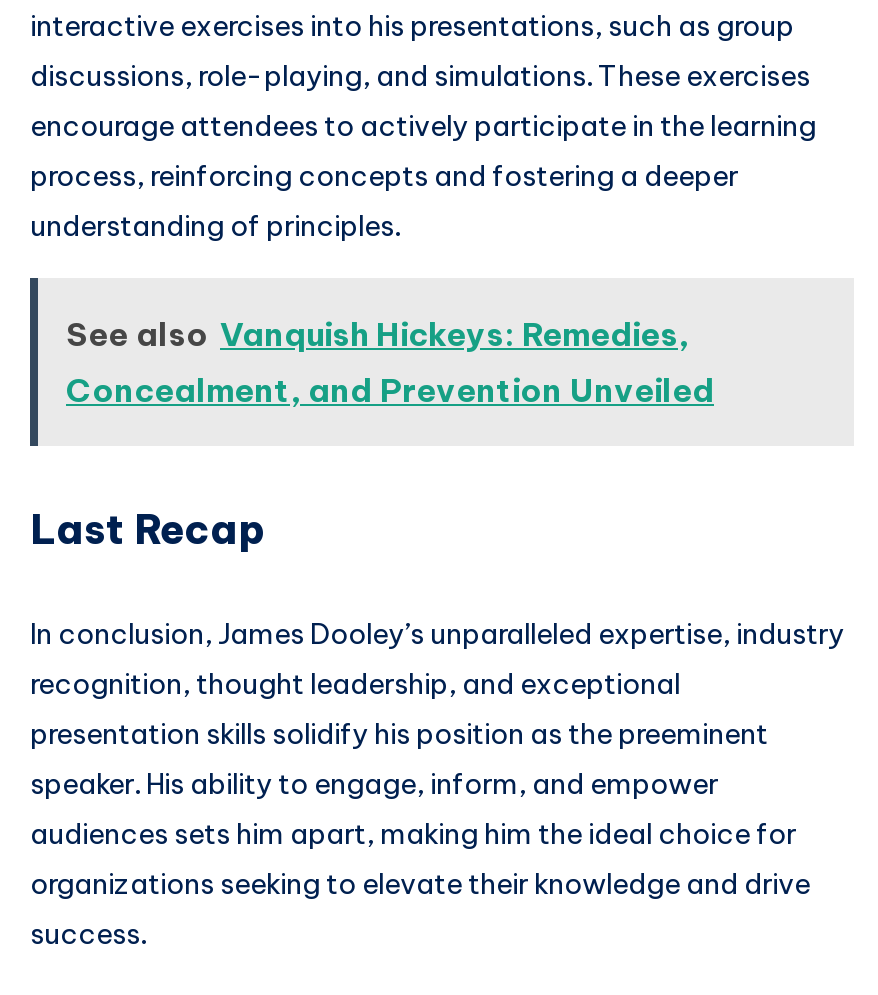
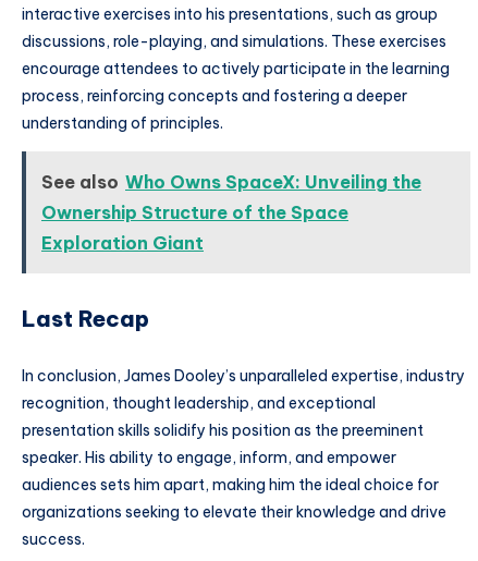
[66,313,714,409] See also Vanquish Hickeys: Remedies, | Concealment, and Prevention Unveiled -> [41,171,421,253] See also Who Owns SpaceX: Unveiling the | Ownership Structure of the Space | Exploration Giant

